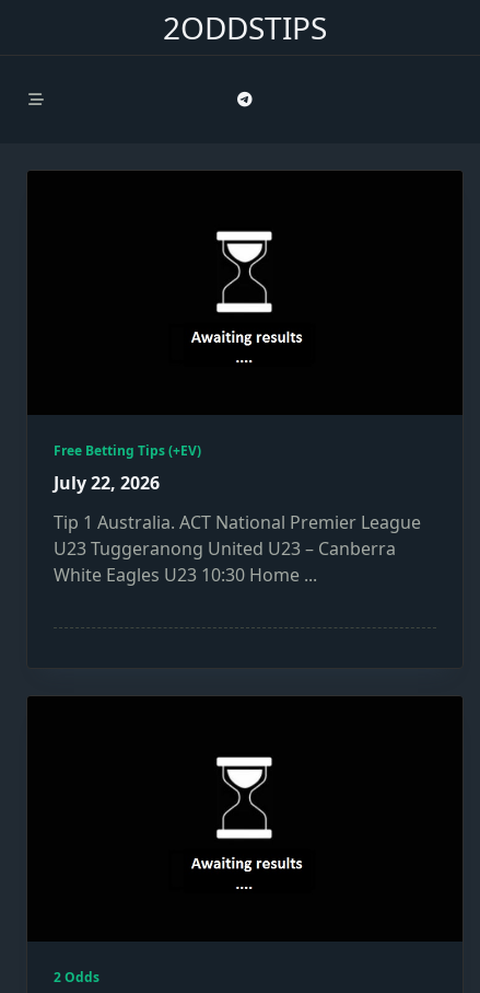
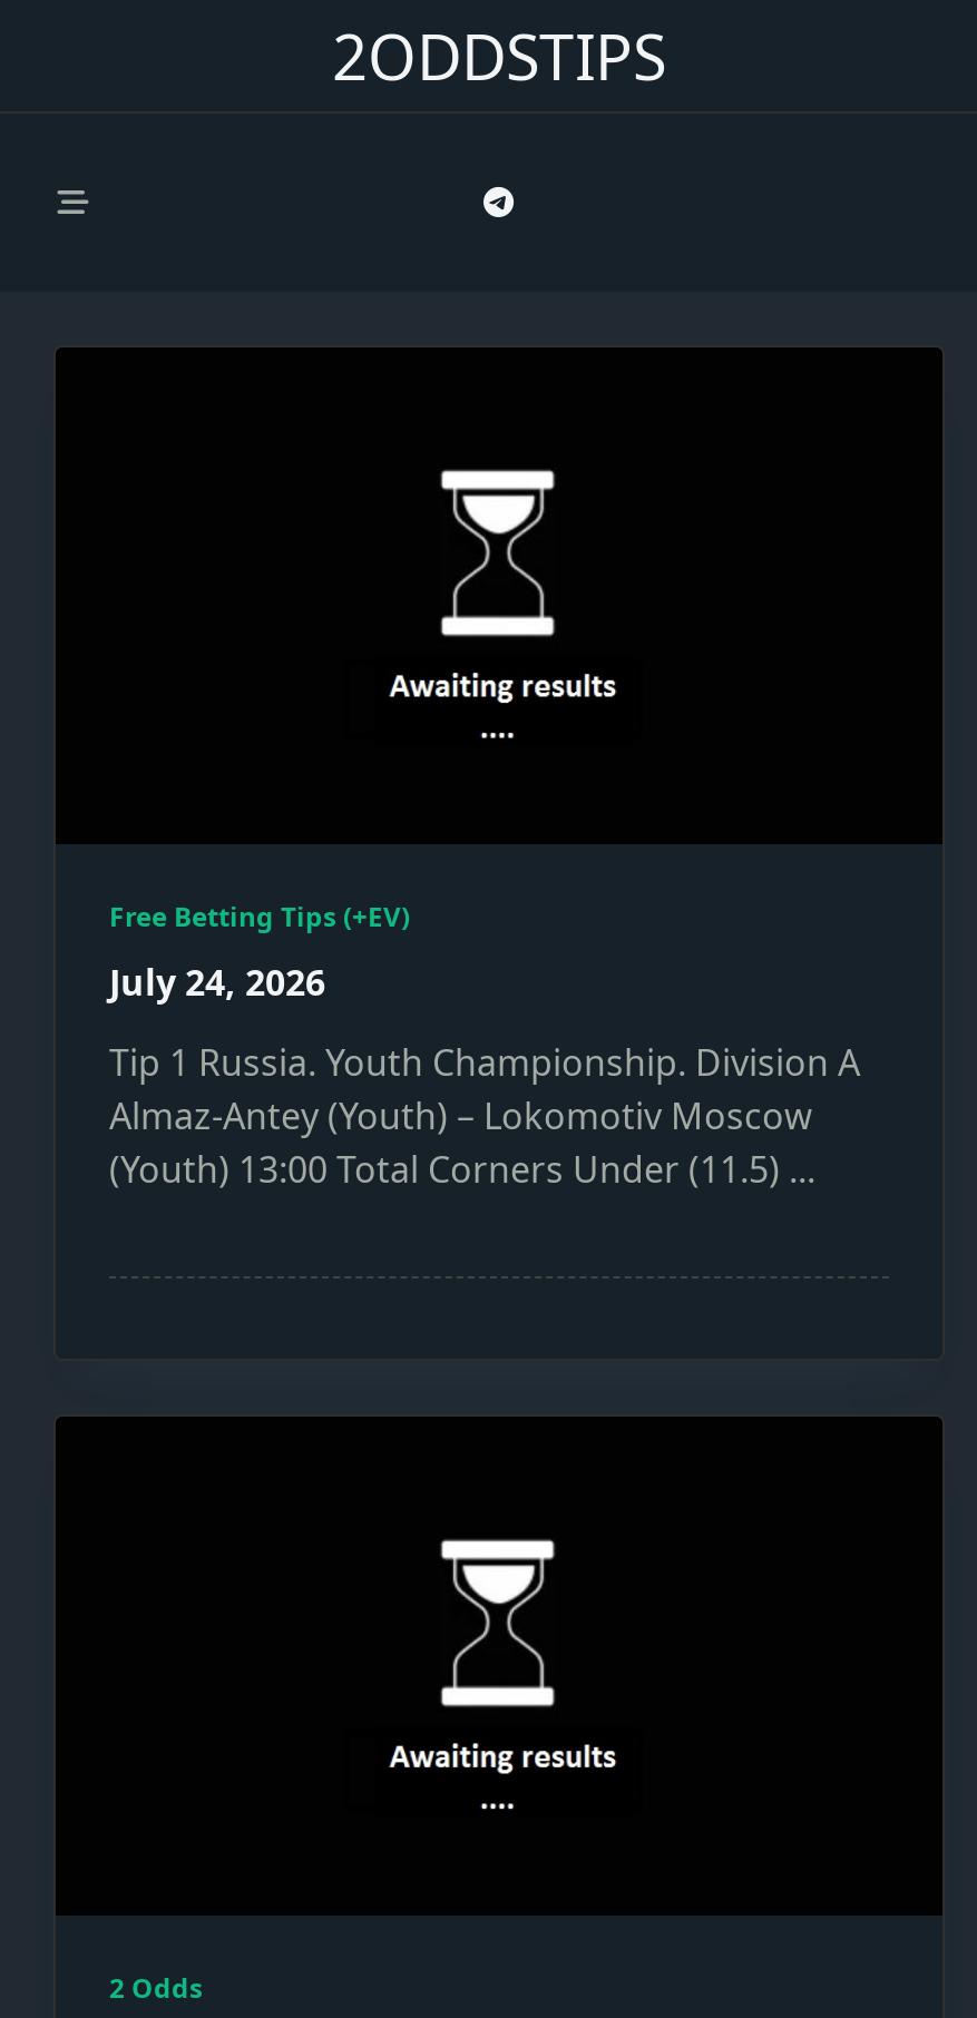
[54,471,160,495] July 22, 2026 -> [109,959,325,1008] July 24, 2026
[54,511,421,587] Tip 1 Australia. ACT National Premier League | U23 Tuggeranong United U23 – Canberra | White Eagles U23 10:30 Home ... -> [109,1039,860,1195] Tip 1 Russia. Youth Championship. Division A | Almaz-Antey (Youth) – Lokomotiv Moscow | (Youth) 13:00 Total Corners Under (11.5) ...

